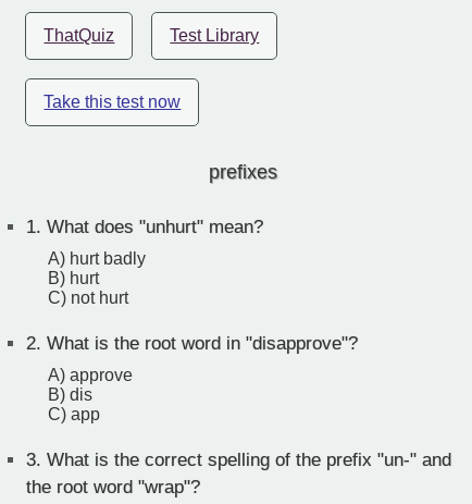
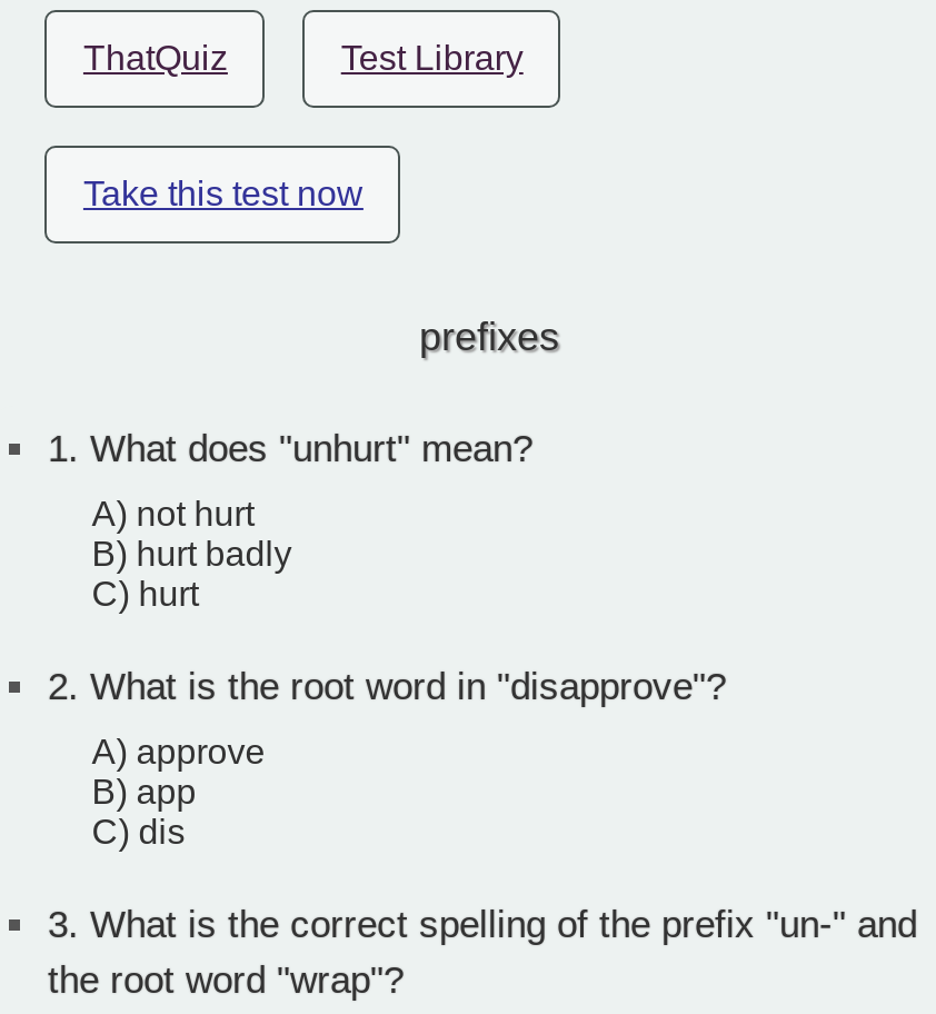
[48,249,146,307] A) hurt badly | B) hurt | C) not hurt -> [92,495,292,613] A) not hurt | B) hurt badly | C) hurt
[48,386,93,404] B) dis -> [92,773,196,811] B) app
[48,405,100,424] C) app -> [92,813,185,851] C) dis

